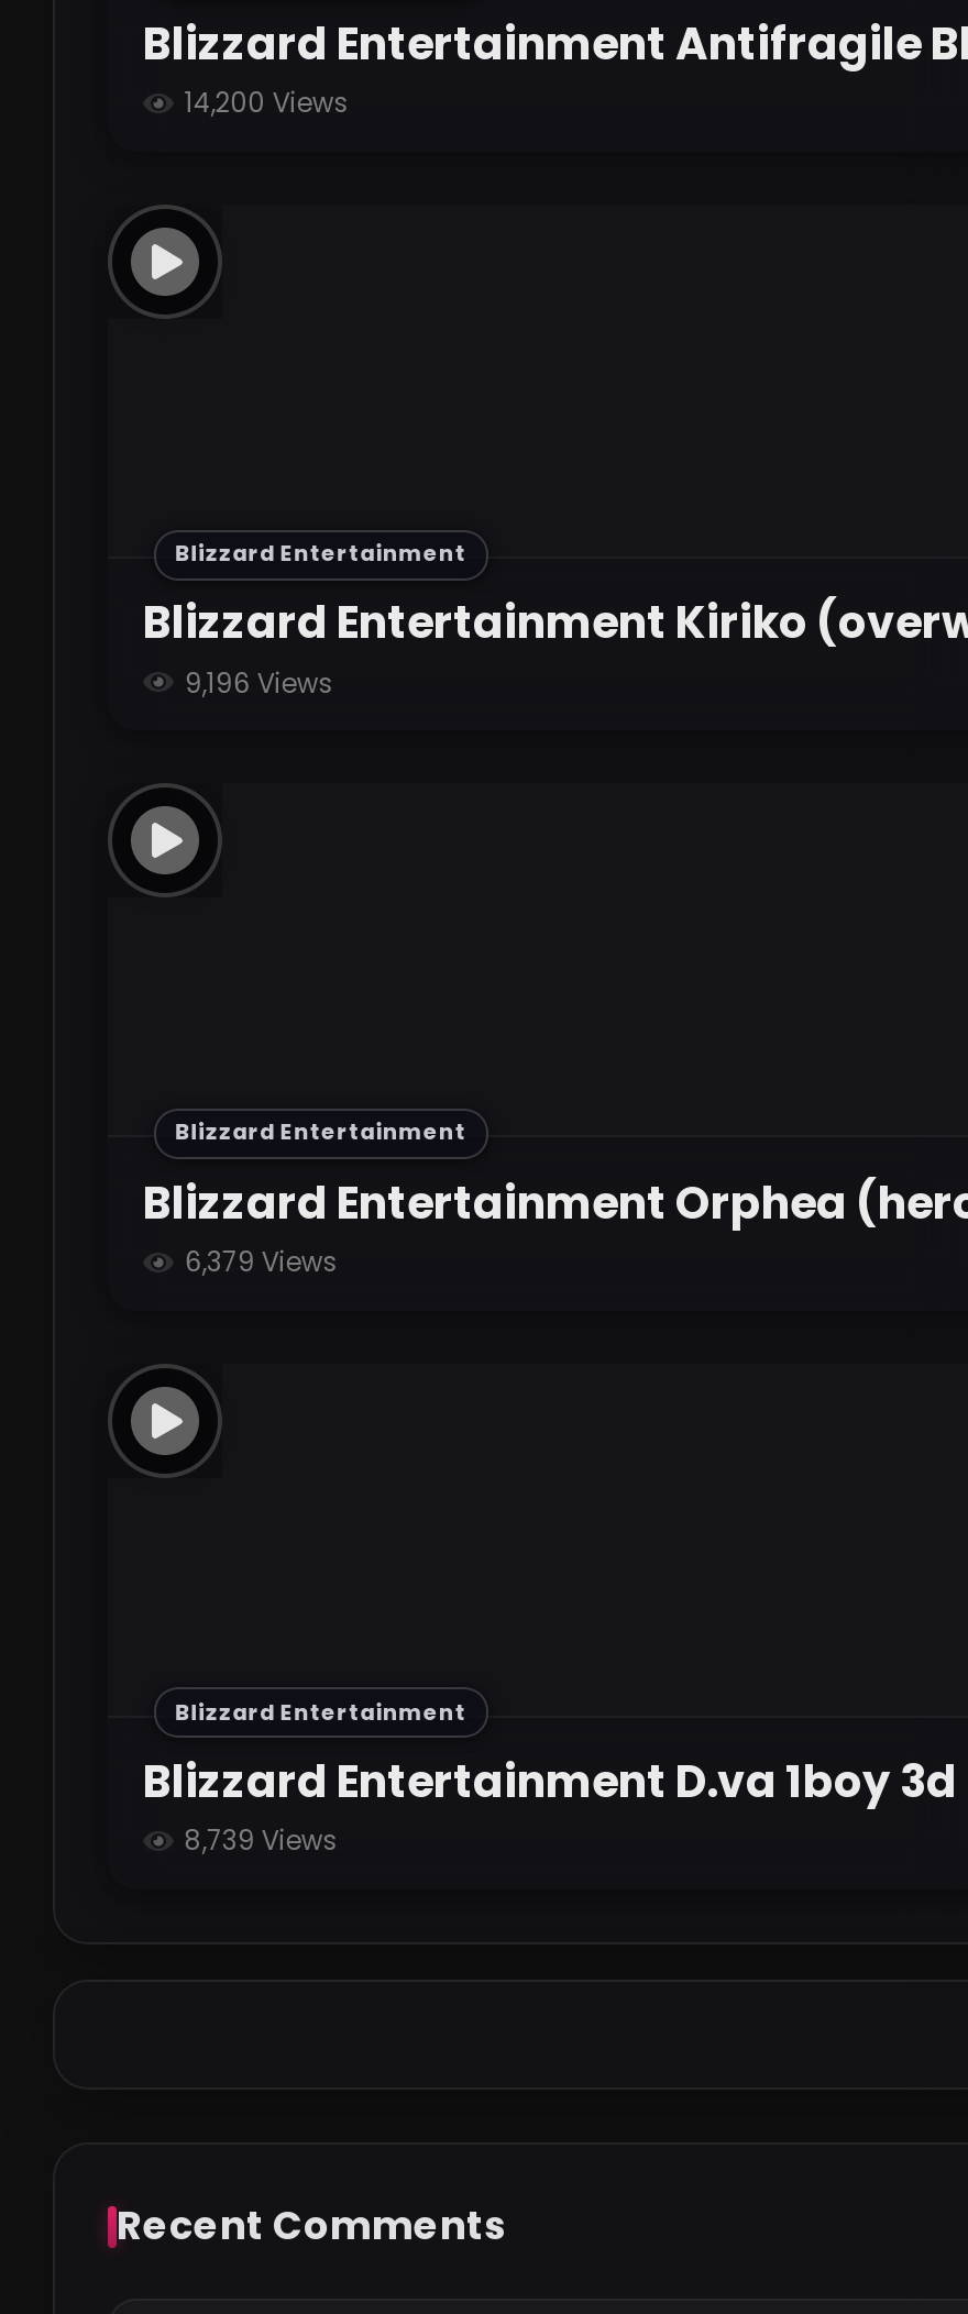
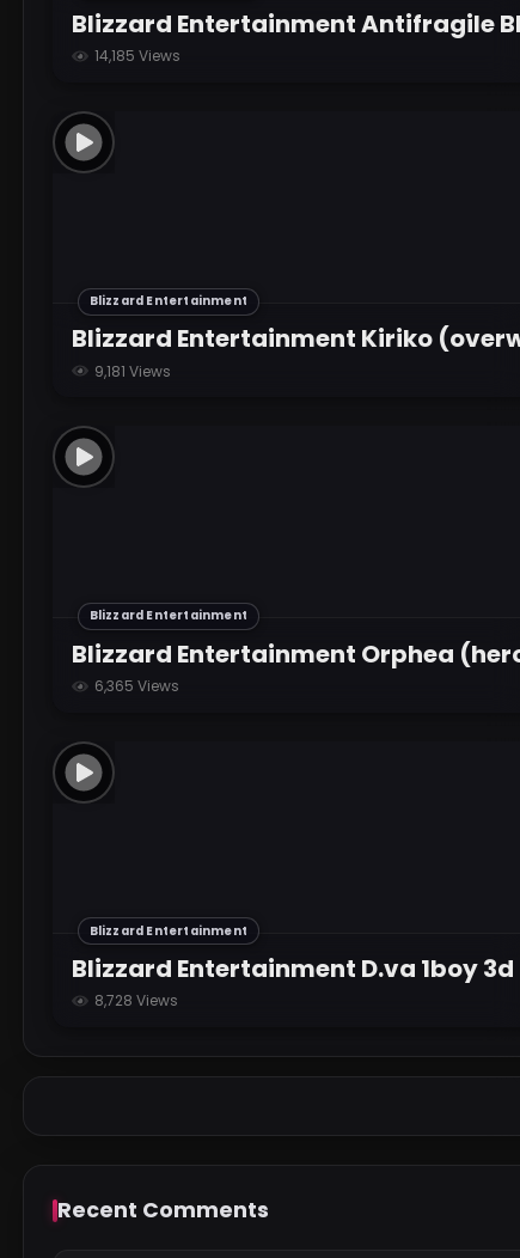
[178,84,350,122] 14,200 Views -> [91,46,180,66] 14,185 Views
[178,664,334,701] 9,196 Views -> [91,361,171,381] 9,181 Views
[178,1243,339,1280] 6,379 Views -> [91,676,179,696] 6,365 Views
[178,1822,339,1860] 8,739 Views -> [91,991,178,1011] 8,728 Views

